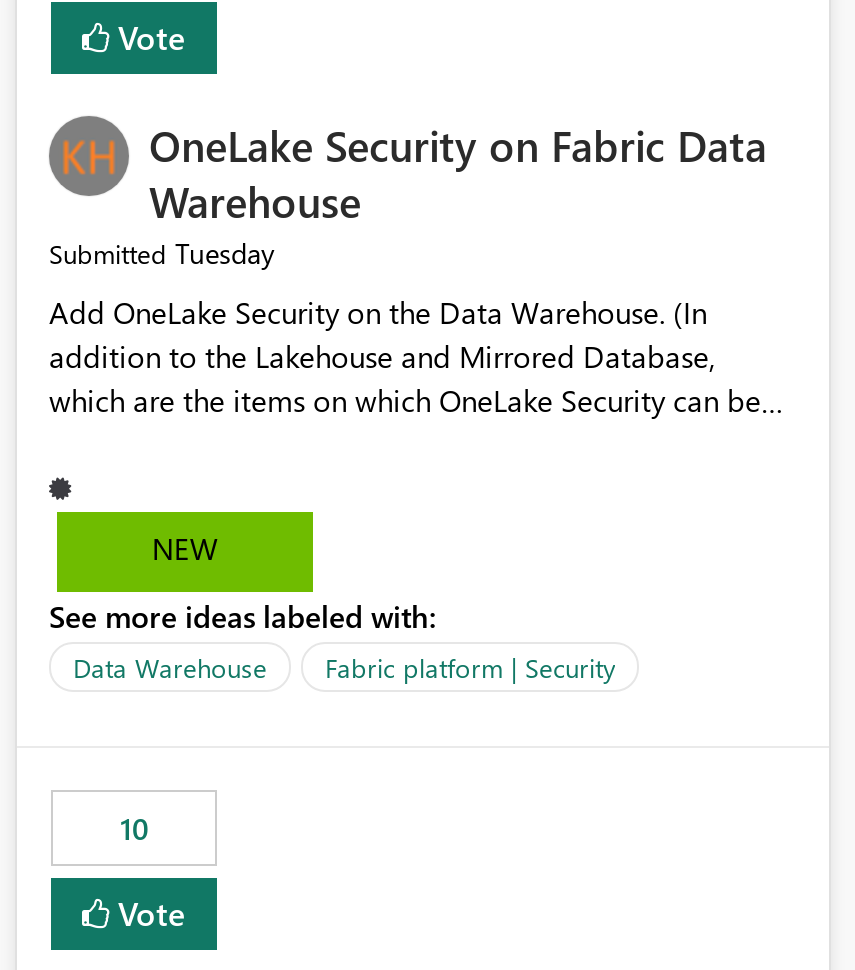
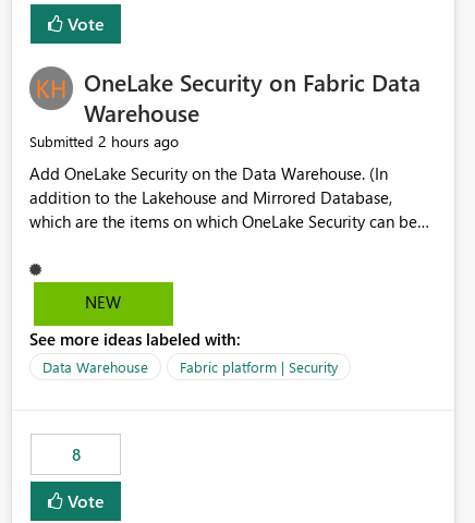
[49,235,275,273] Submitted Tuesday -> [29,131,179,152] Submitted 2 hours ago
[120,809,148,849] 10 -> [71,444,80,466] 8

